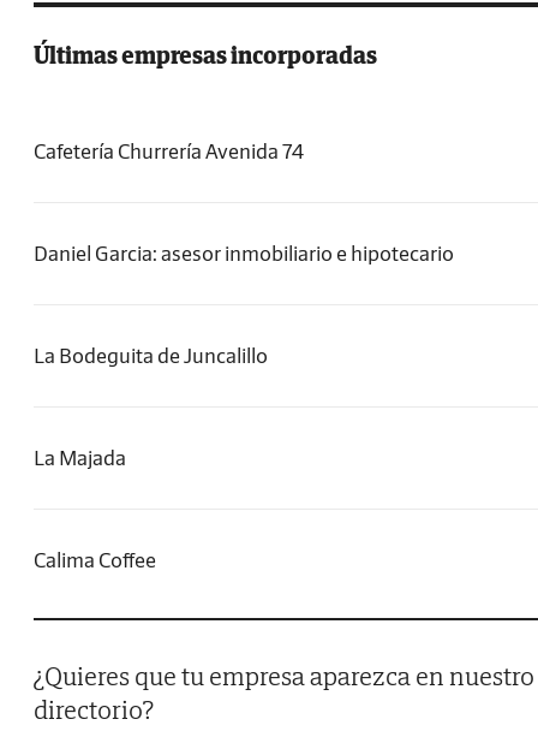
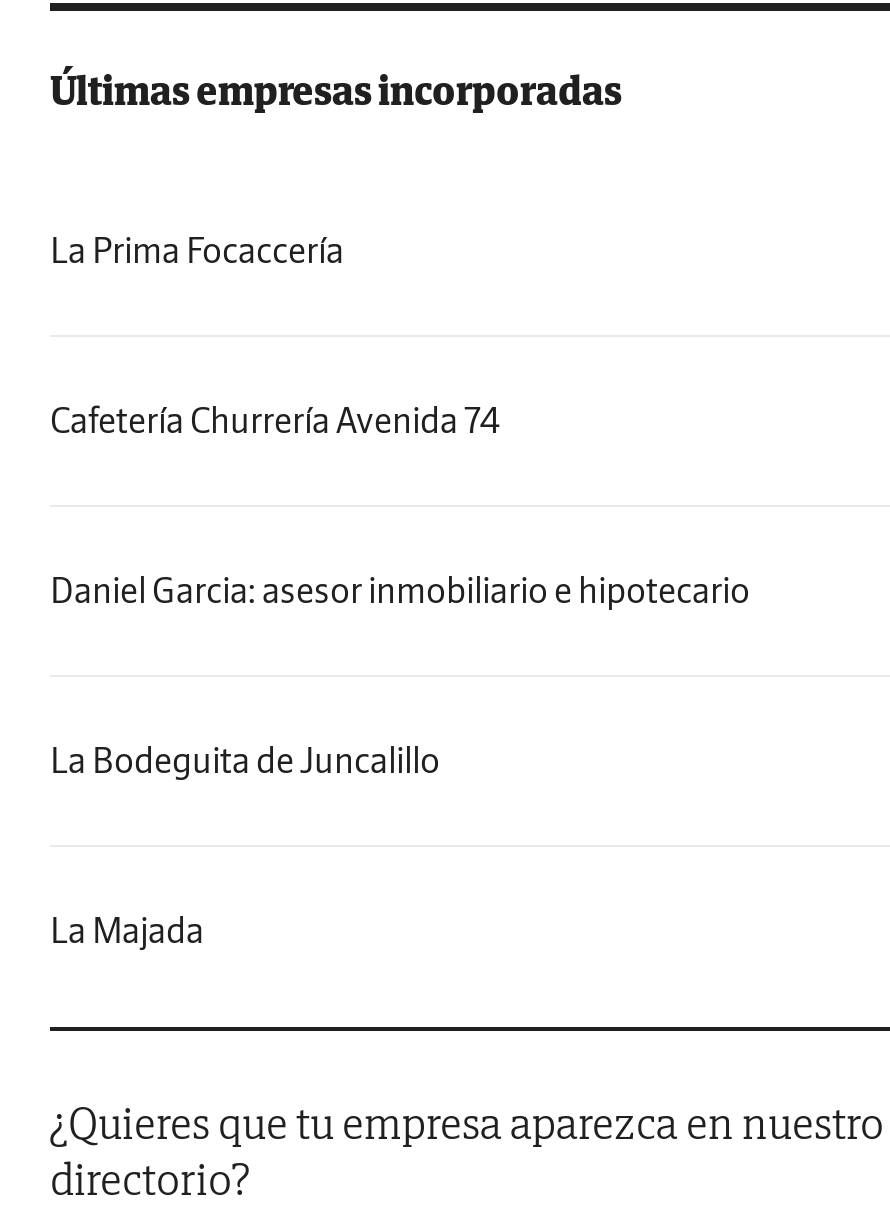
none -> [50,227,344,273] La Prima Focaccería
moved [34,137,454,471] -> [50,397,750,953]: Cafetería Churrería Avenida 74 | Daniel Garcia: asesor inmobiliario e hipotecario | La Bodeguita de Juncalillo | La Majada
[34,546,156,573] Calima Coffee -> none

